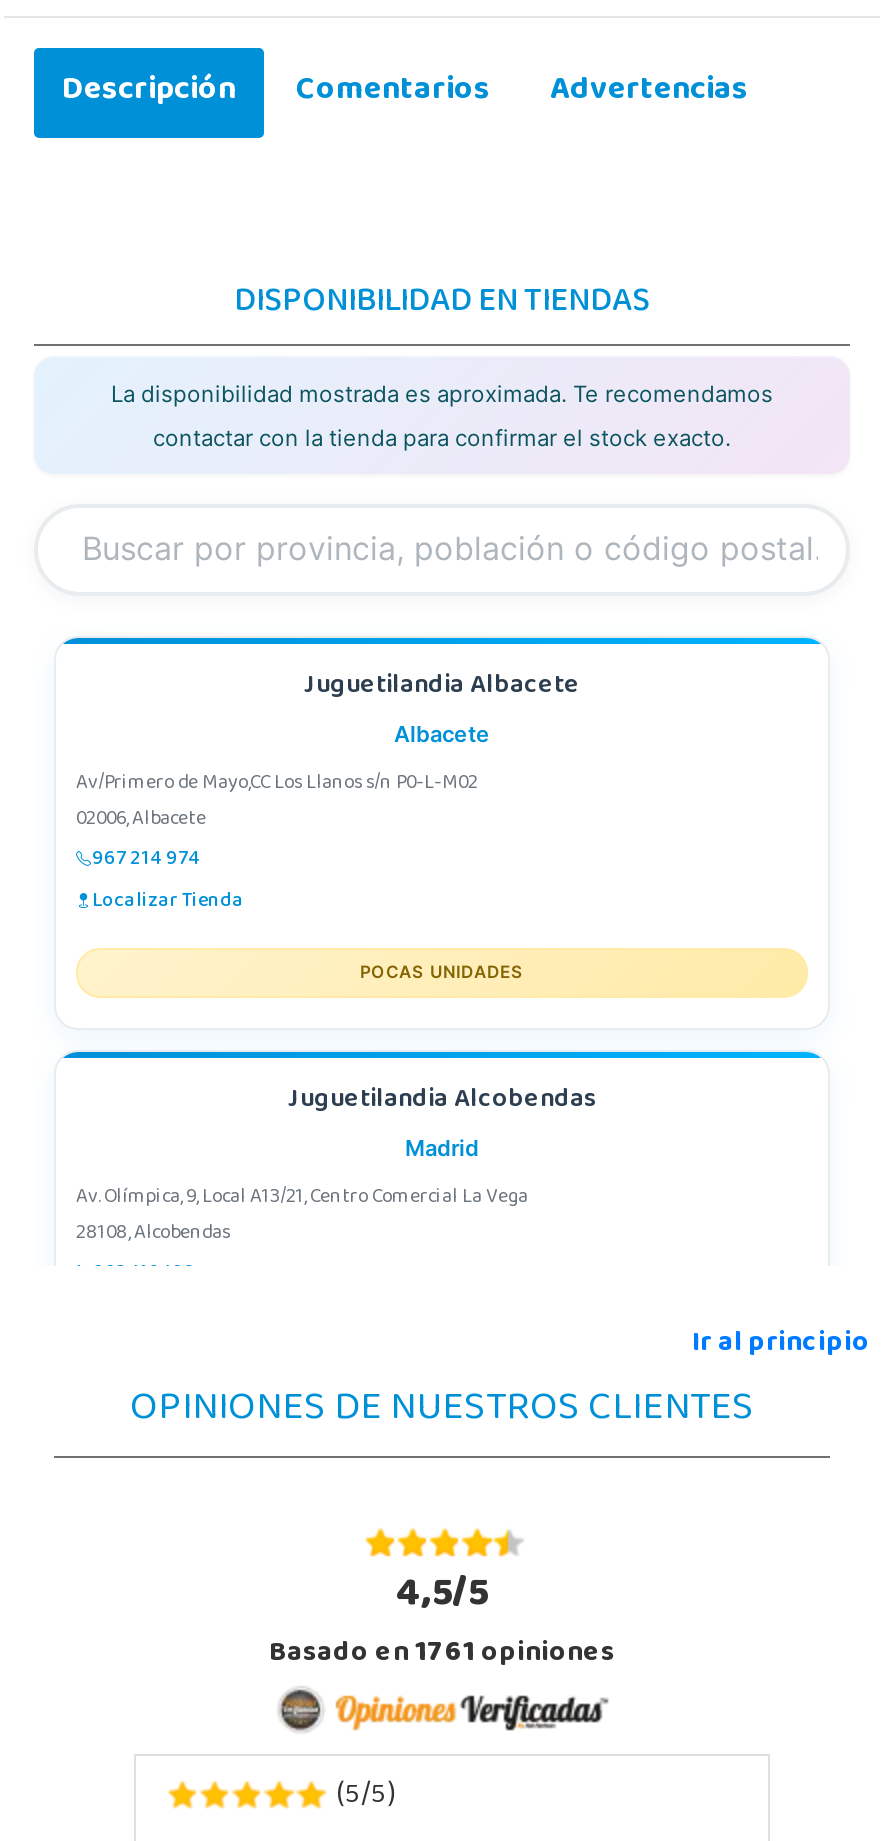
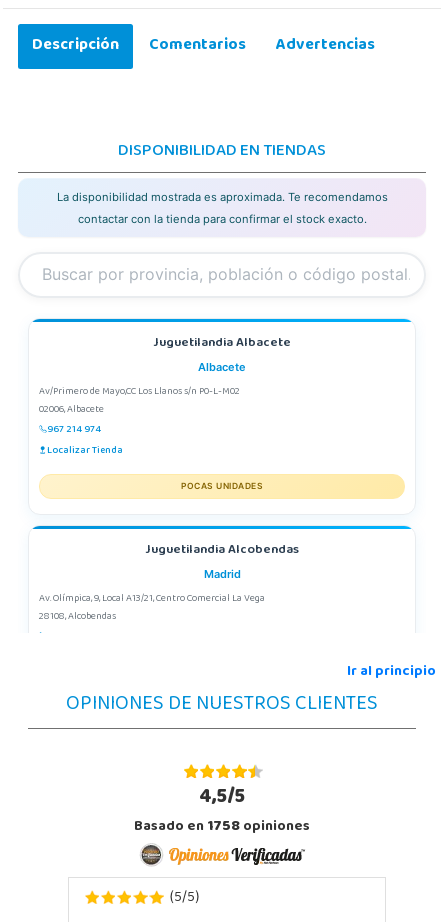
[269,1626,615,1684] Basado en1761opiniones -> [134,813,310,842] Basado en1758opiniones

